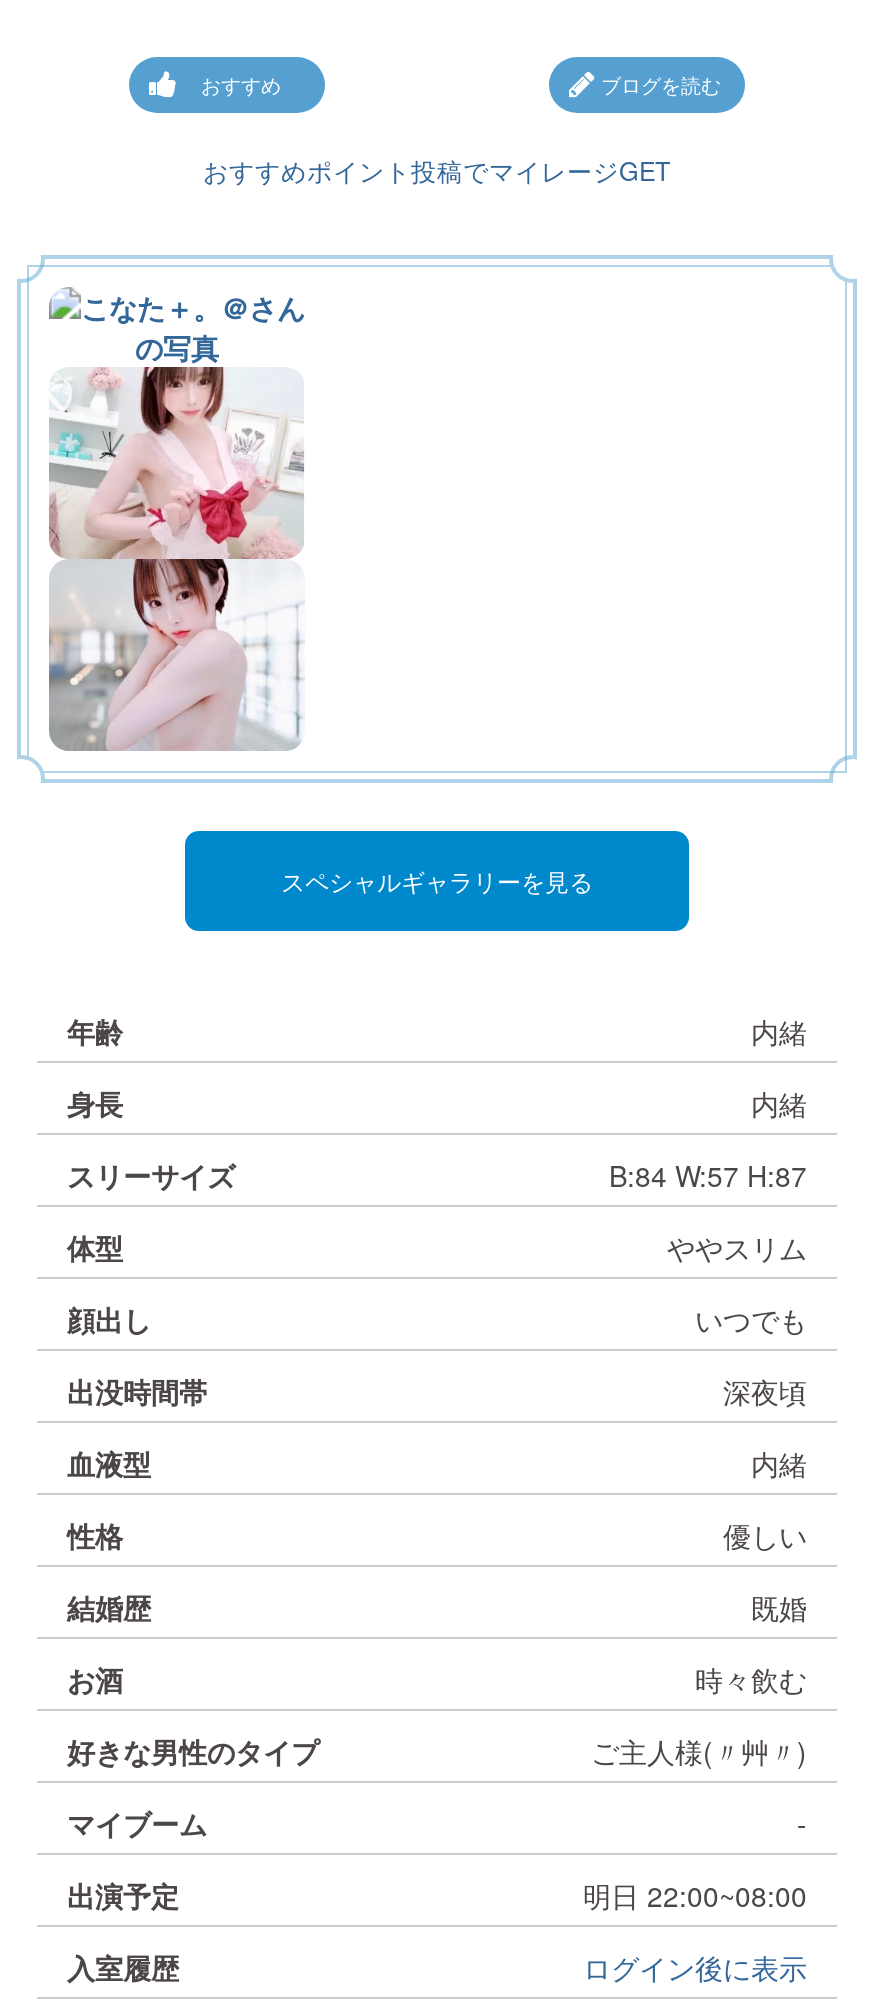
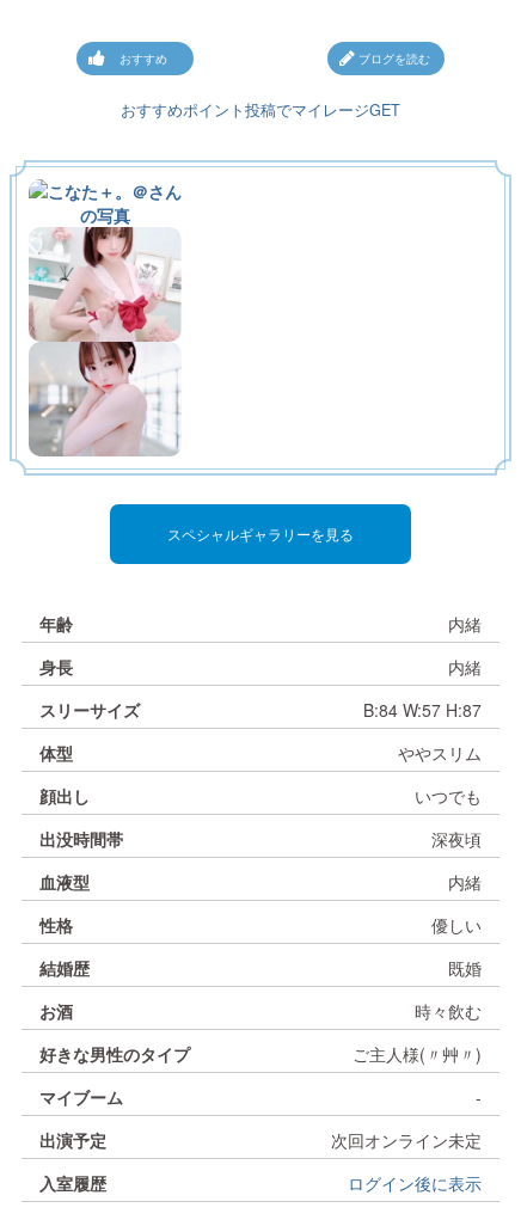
[583,1876,807,1916] 明日 22:00~08:00 -> [331,1128,482,1152] 次回オンライン未定

